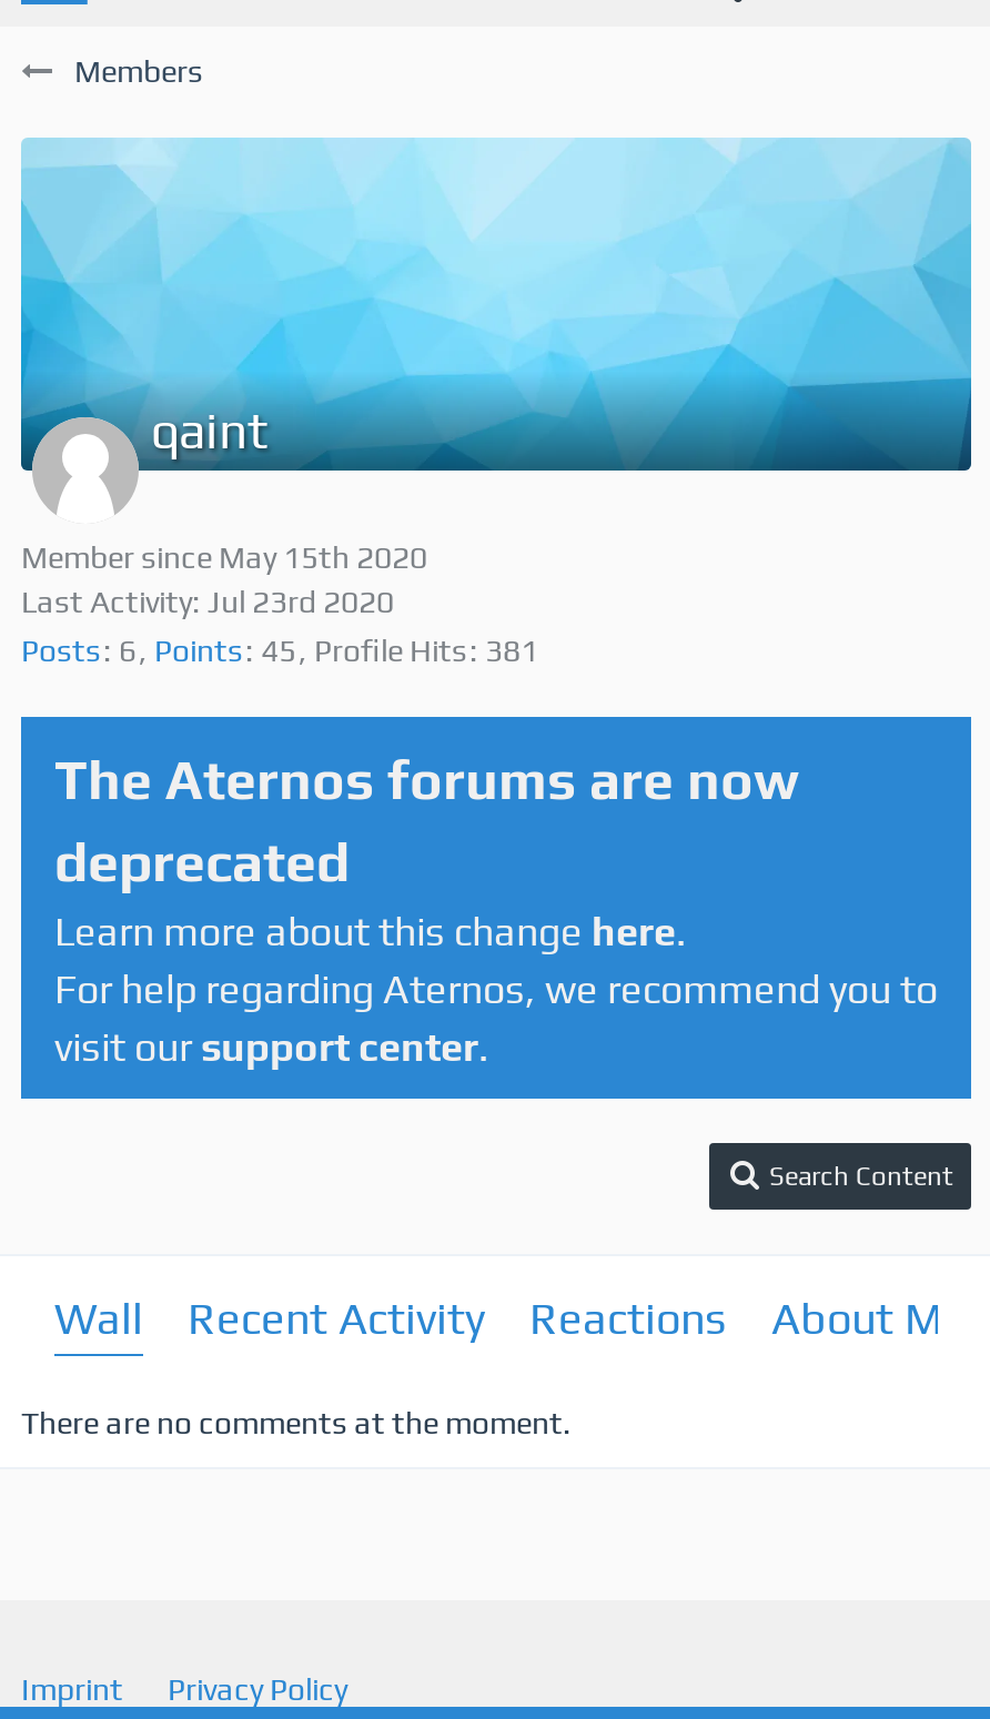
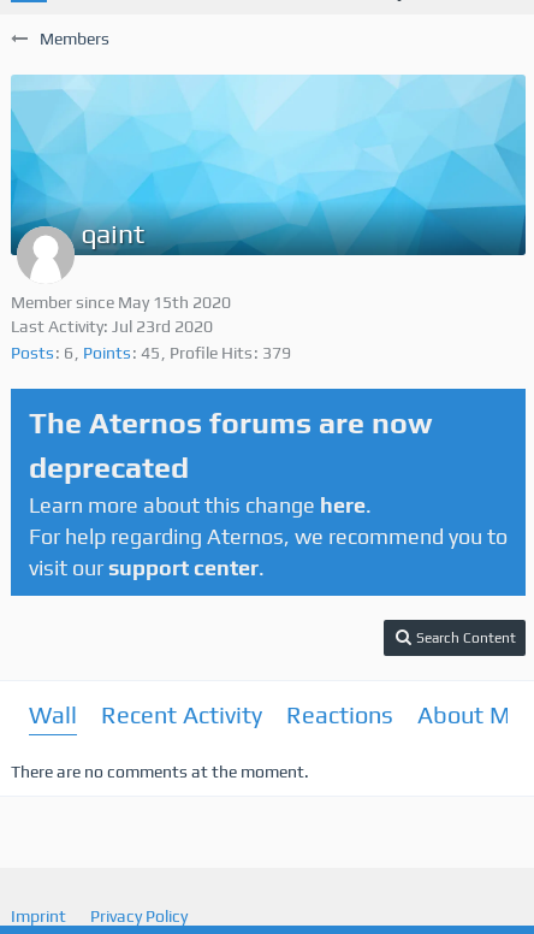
[21,632,538,667] Posts 6 Points 45 Profile Hits 381 -> [11,343,291,362] Posts 6 Points 45 Profile Hits 379

